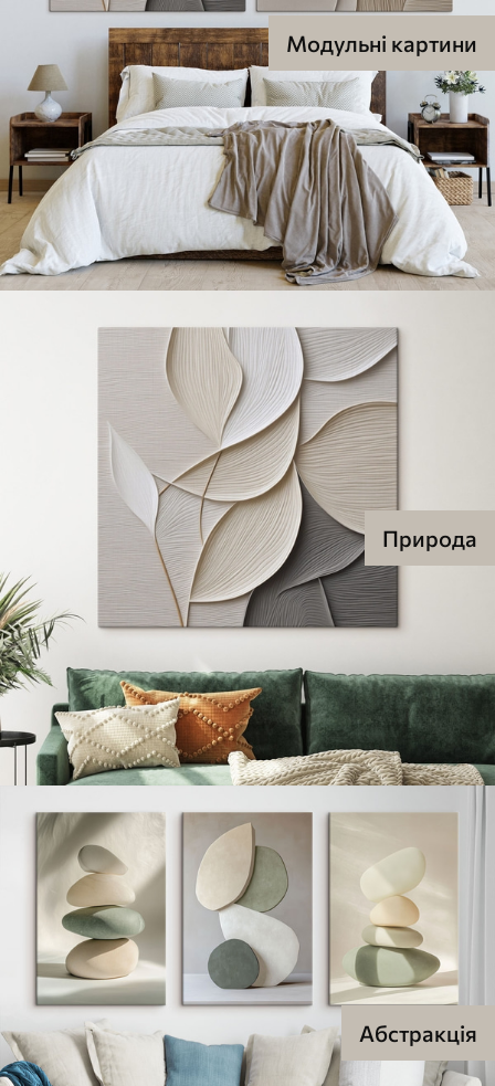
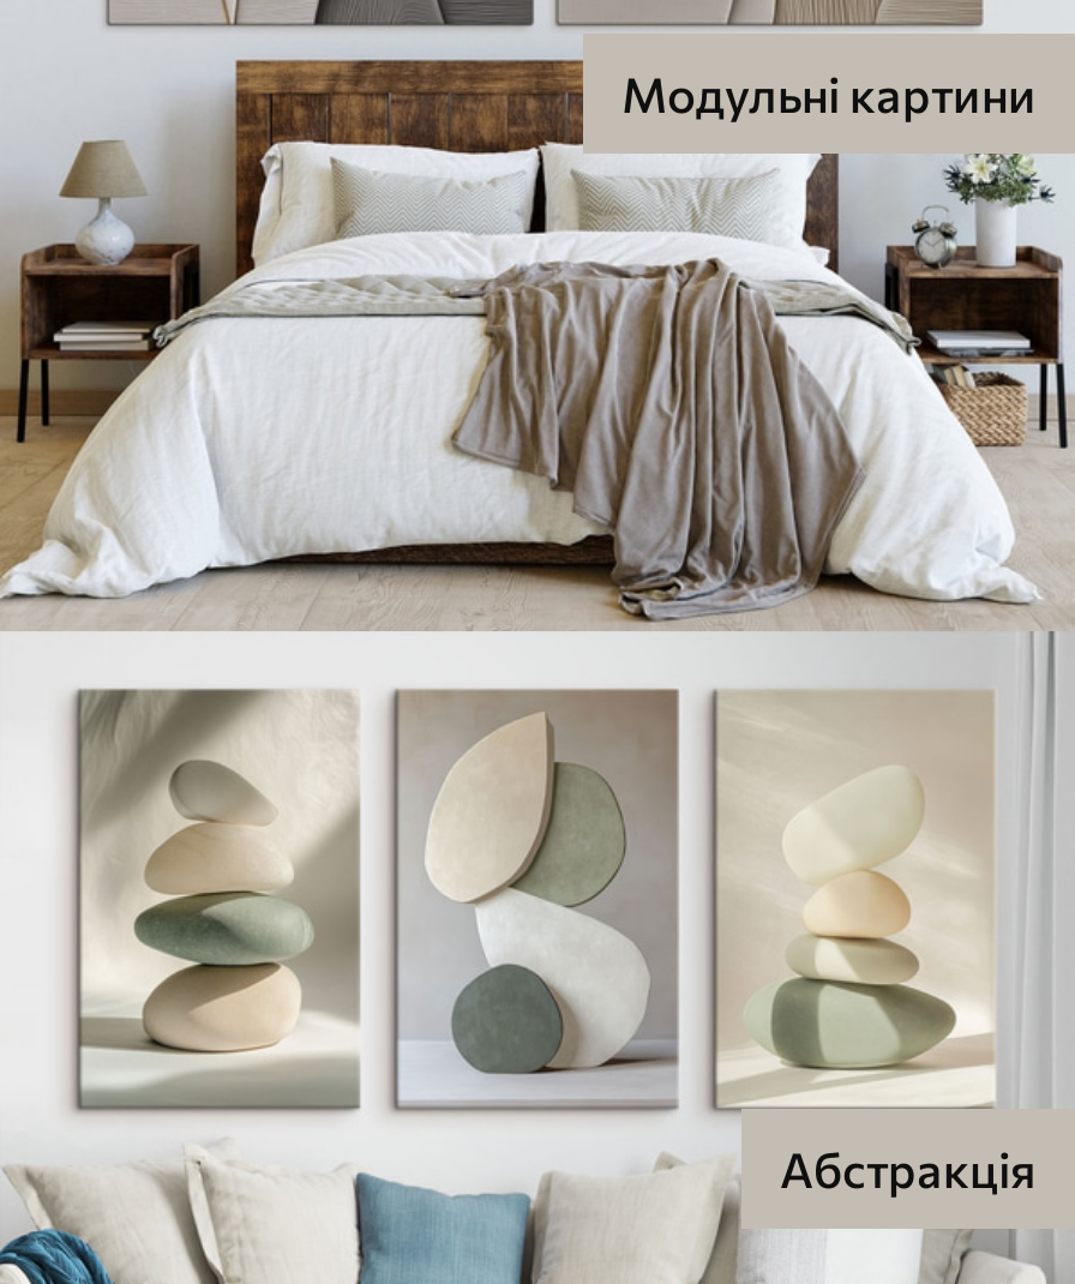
[3,292,492,787] [image] | Природа -> none

